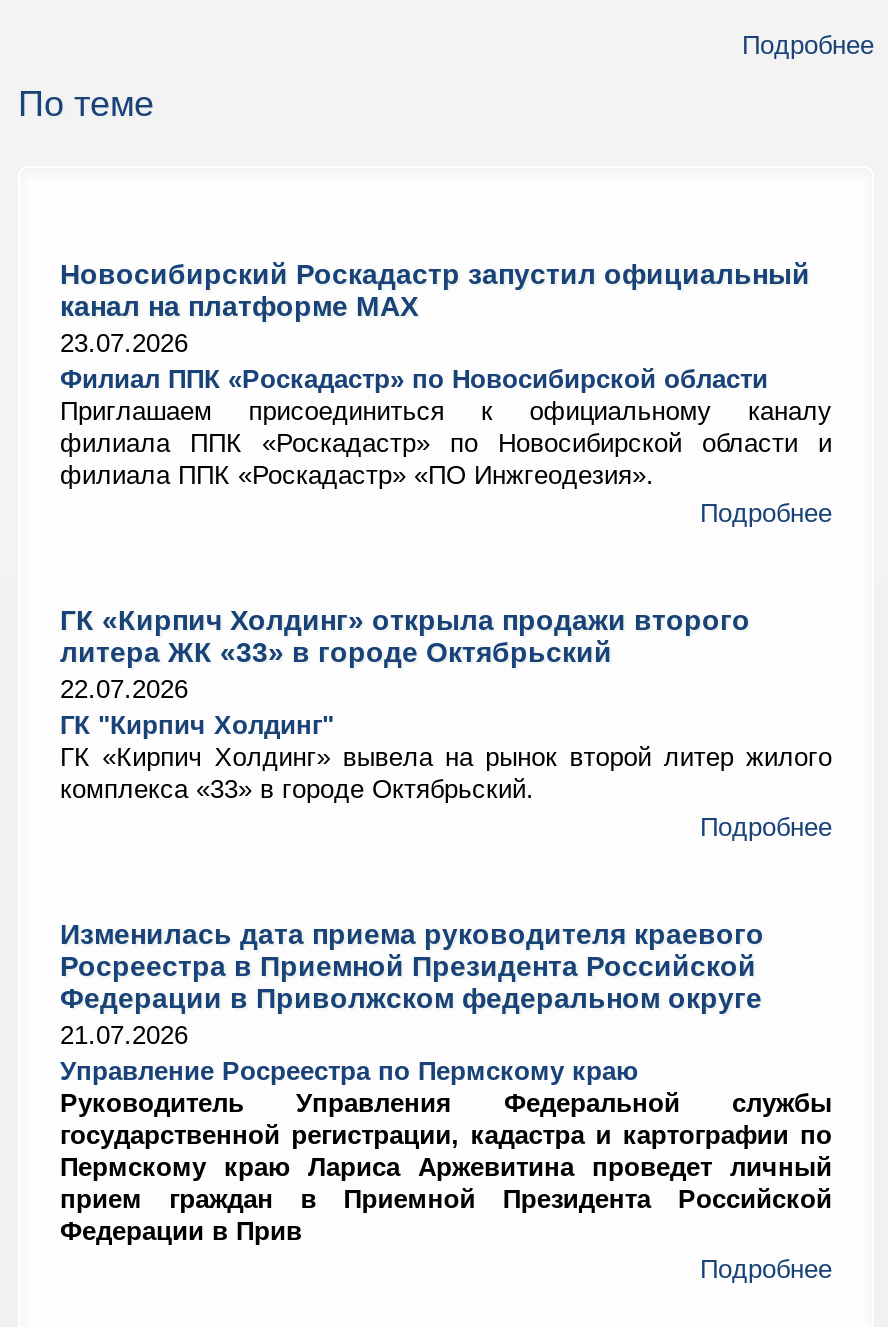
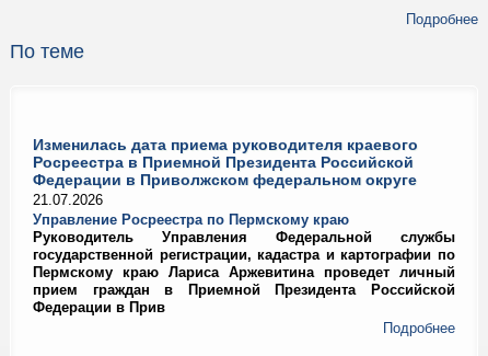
[60,258,832,842] Новосибирский Роскадастр запустил официальный | канал на платформе МАХ | 23.07.2026 | Филиал ППК «Роскадастр» по Новосибирской области | Приглашаем присоединиться к официальному каналу | филиала ППК «Роскадастр» по Новосибирской области и | филиала ППК «Роскадастр» «ПО Инжгеодезия». | Подробнее | ГК «Кирпич Холдинг» открыла продажи второго | литера ЖК «33» в городе Октябрьский | 22.07.2026 | ГК "Кирпич Холдинг" | ГК «Кирпич Холдинг» вывела на рынок второй литер жилого | комплекса «33» в городе Октябрьский. | Подробнее -> none

